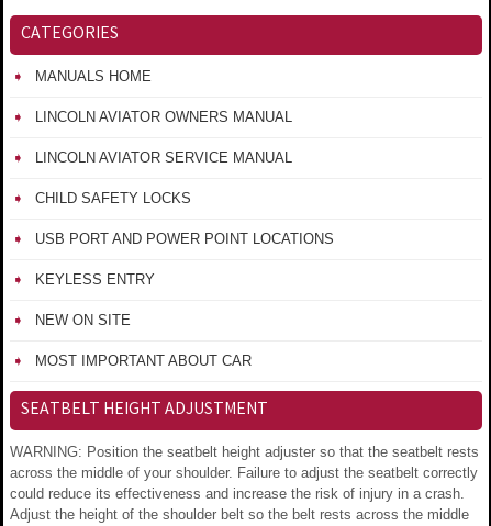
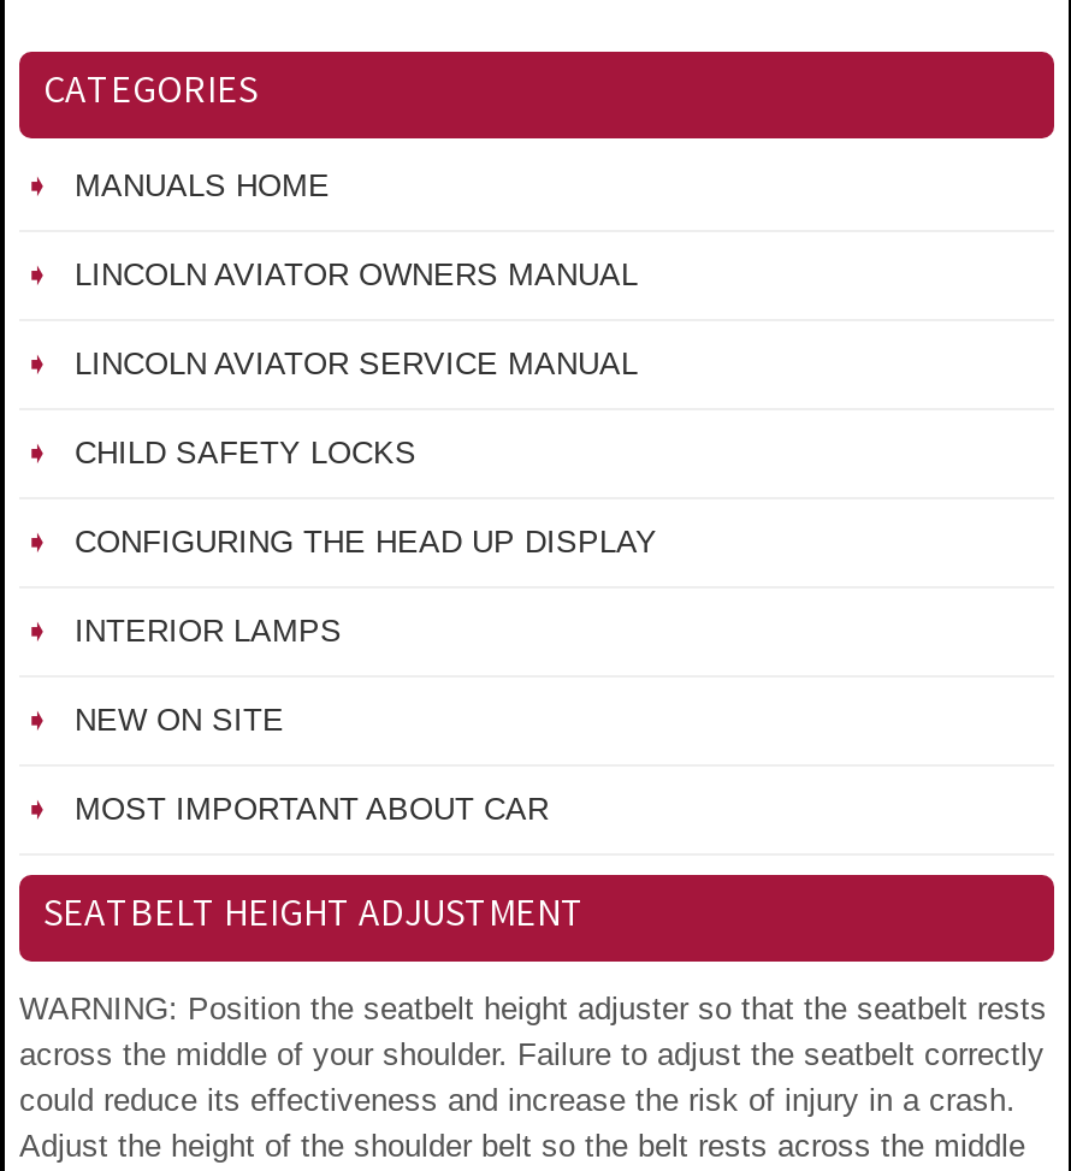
[35,231,334,247] USB PORT AND POWER POINT LOCATIONS -> [75,524,657,560] CONFIGURING THE HEAD UP DISPLAY
[35,271,155,288] KEYLESS ENTRY -> [75,613,342,649] INTERIOR LAMPS

